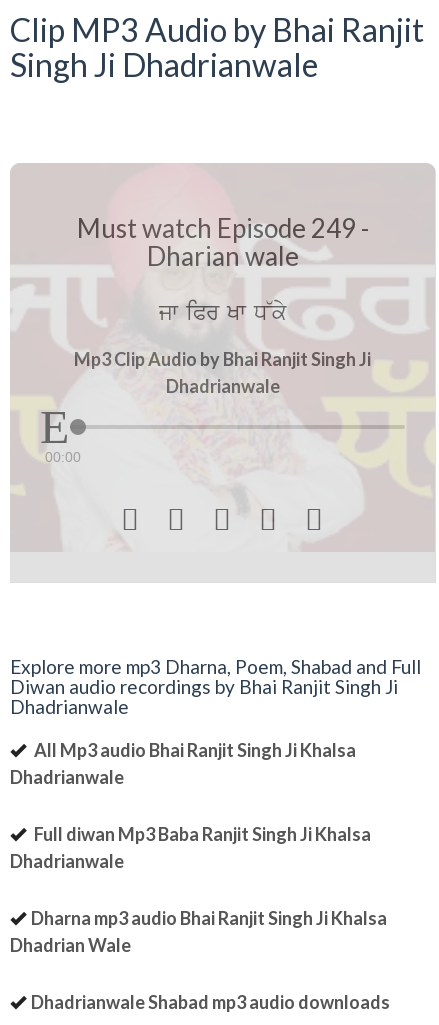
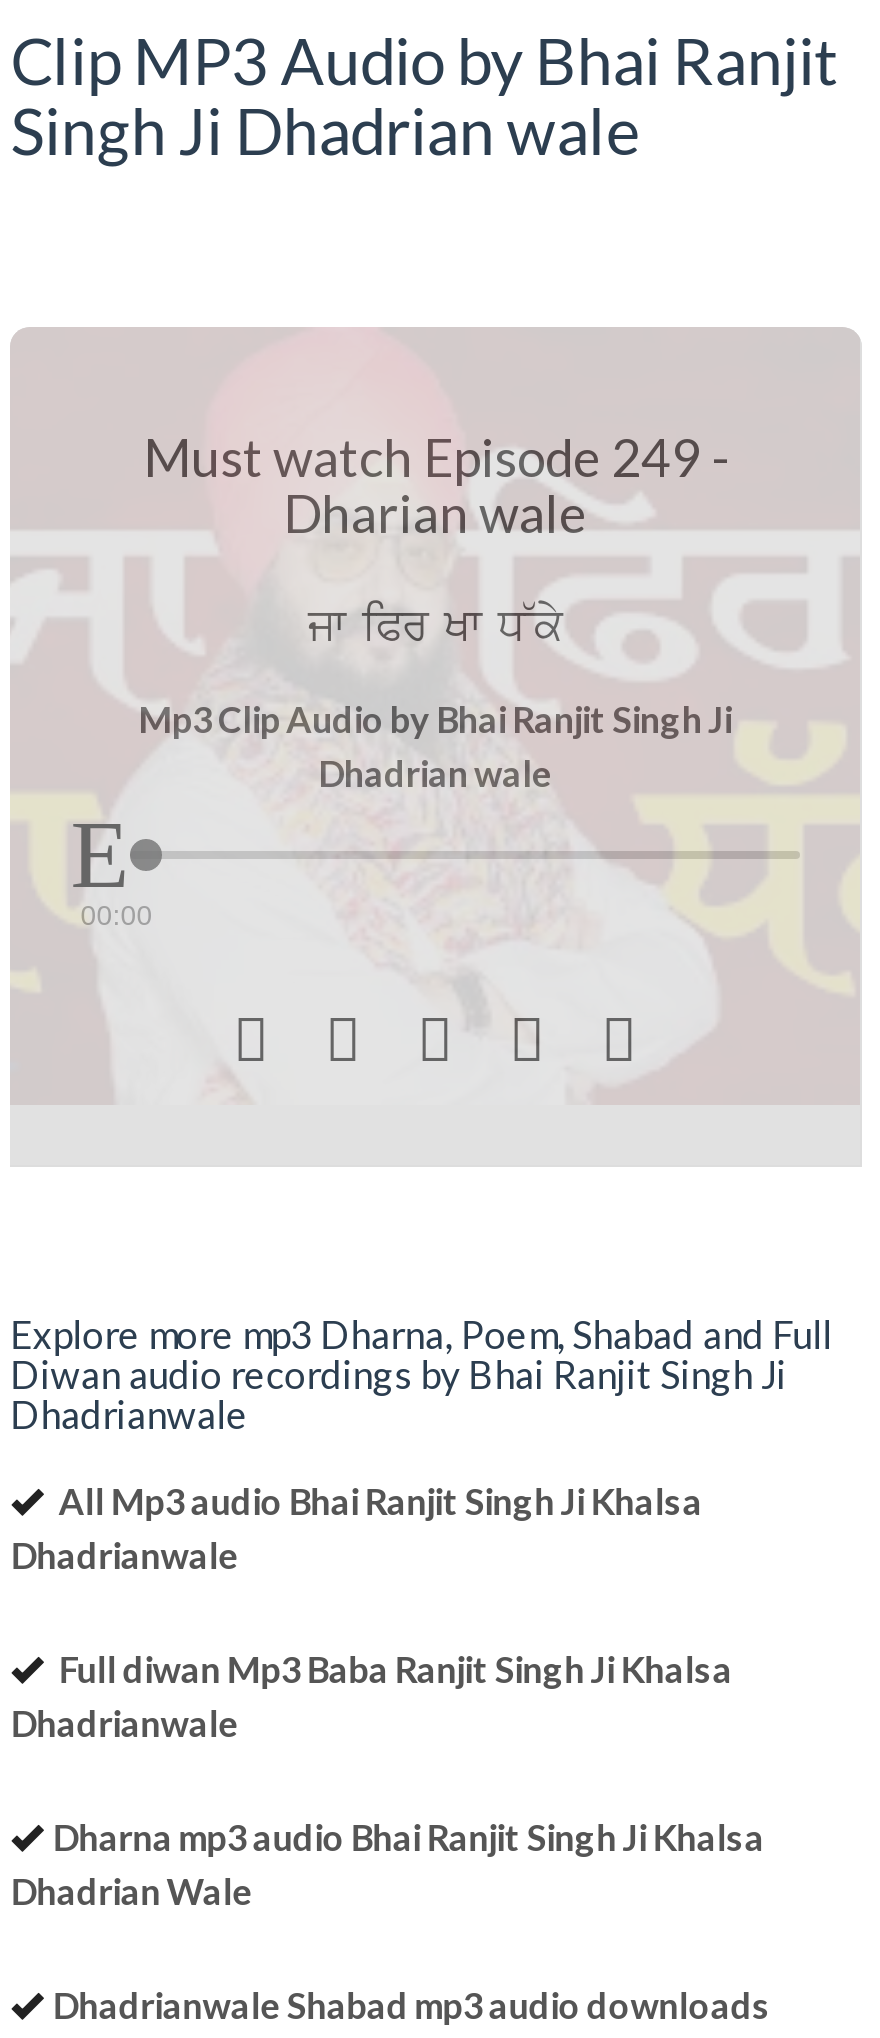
[10,45,318,84] Singh Ji Dhadrianwale -> [10,91,638,169] Singh Ji Dhadrian wale
[165,375,279,397] Dhadrianwale -> [318,751,552,795] Dhadrian wale

